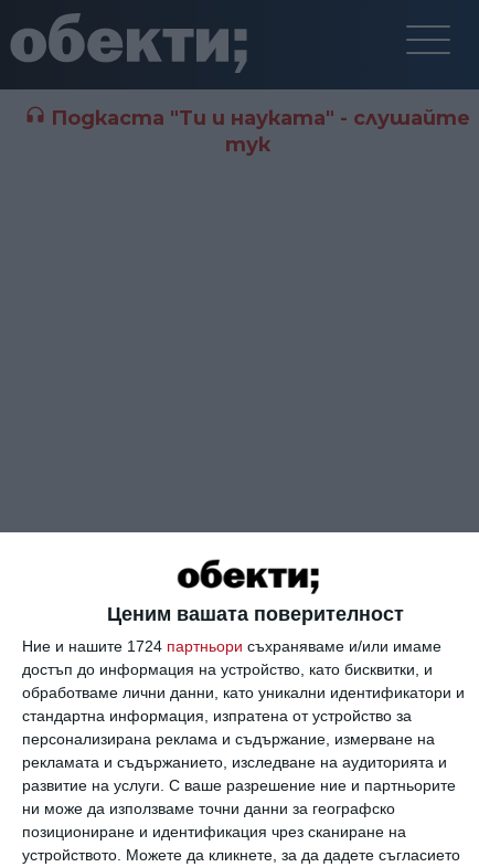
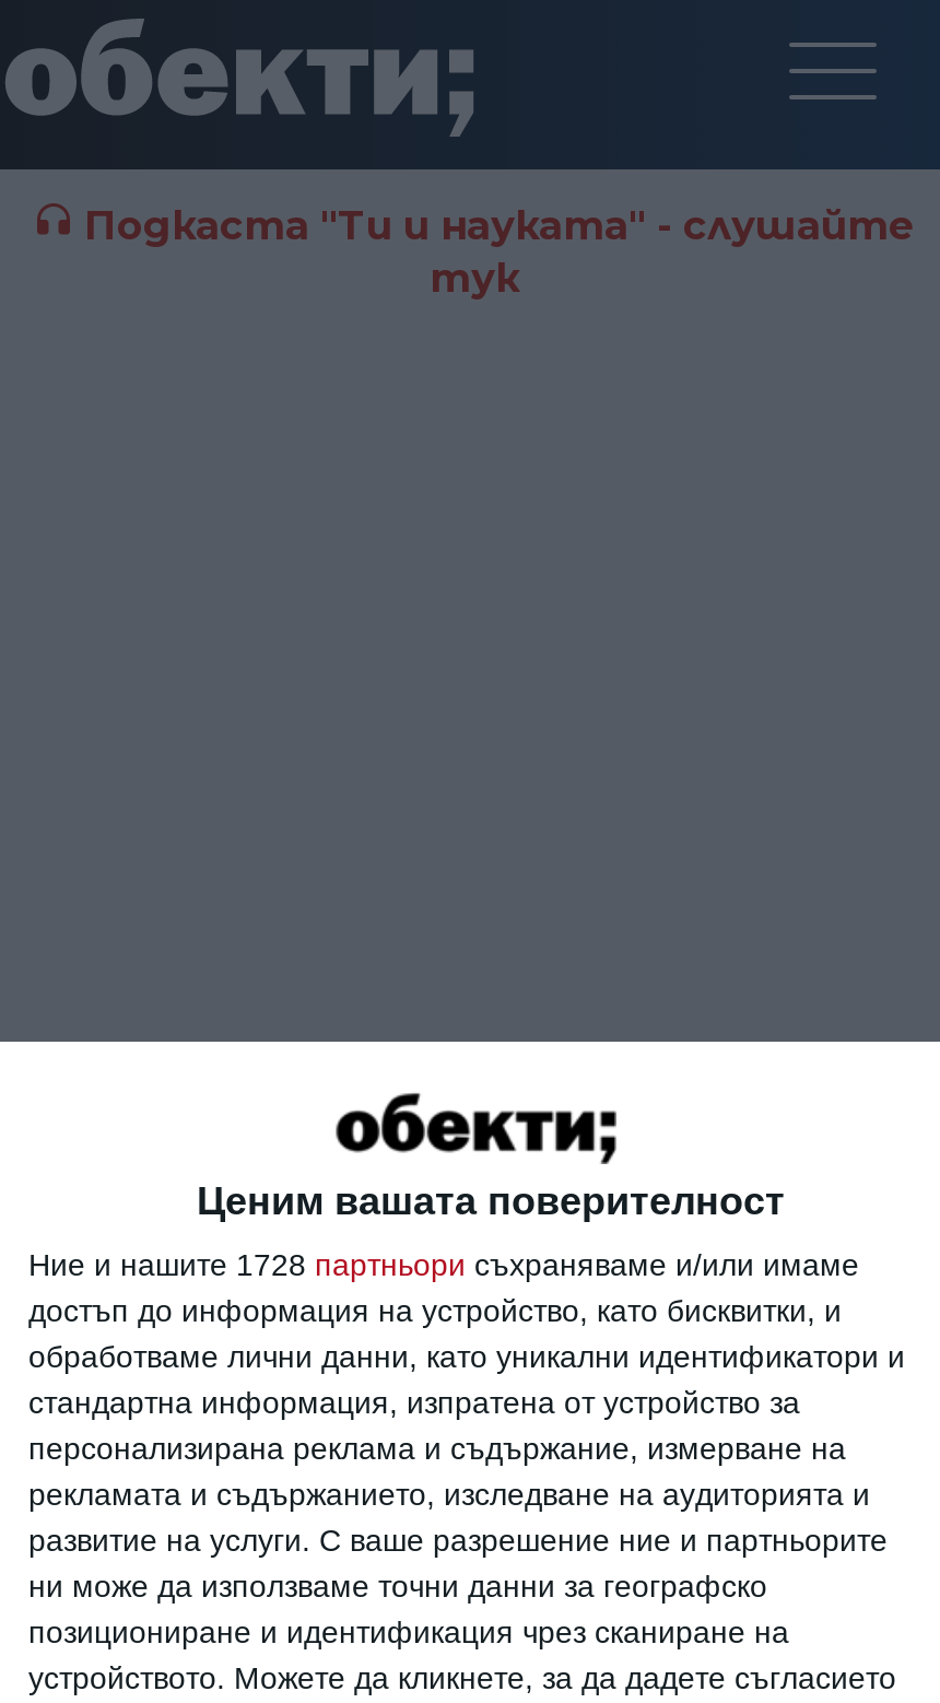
[22,637,441,655] Ние и нашите 1724 партньори съхраняваме и/или имаме -> [28,1248,859,1283] Ние и нашите 1728 партньори съхраняваме и/или имаме

